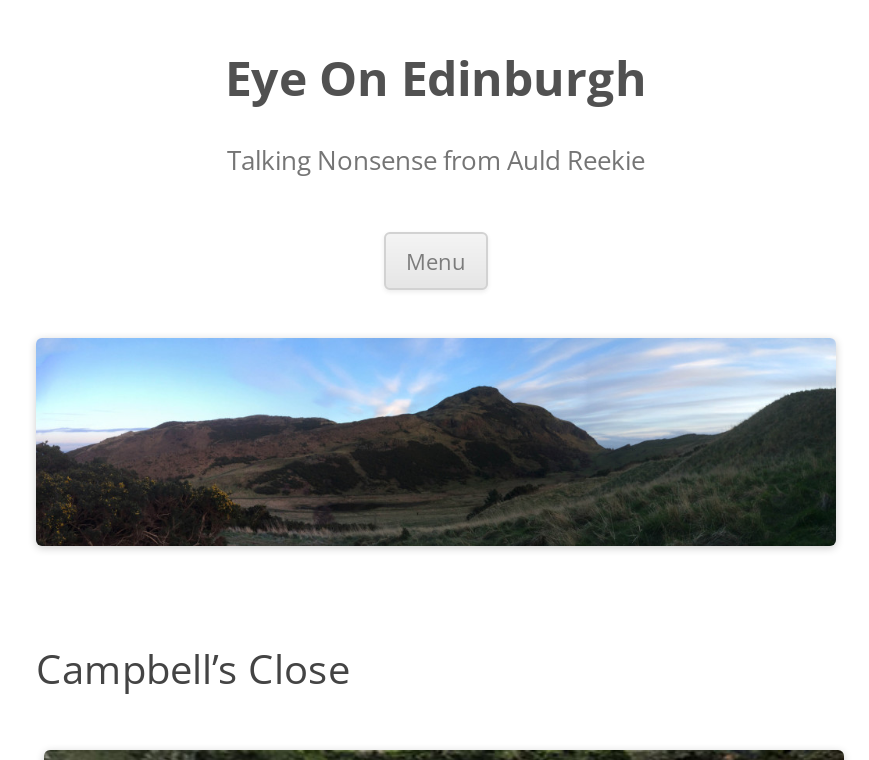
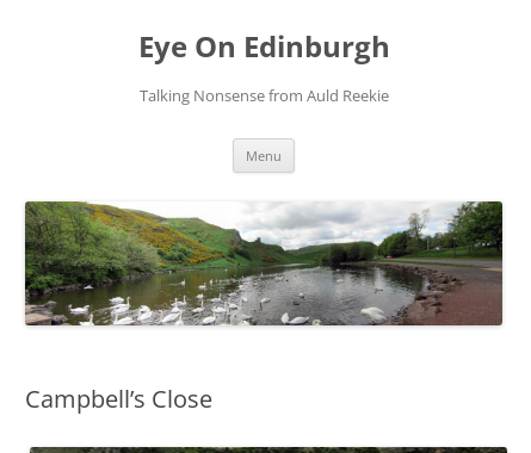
[36,336,838,548] [image] -> [24,200,504,327] [image]

